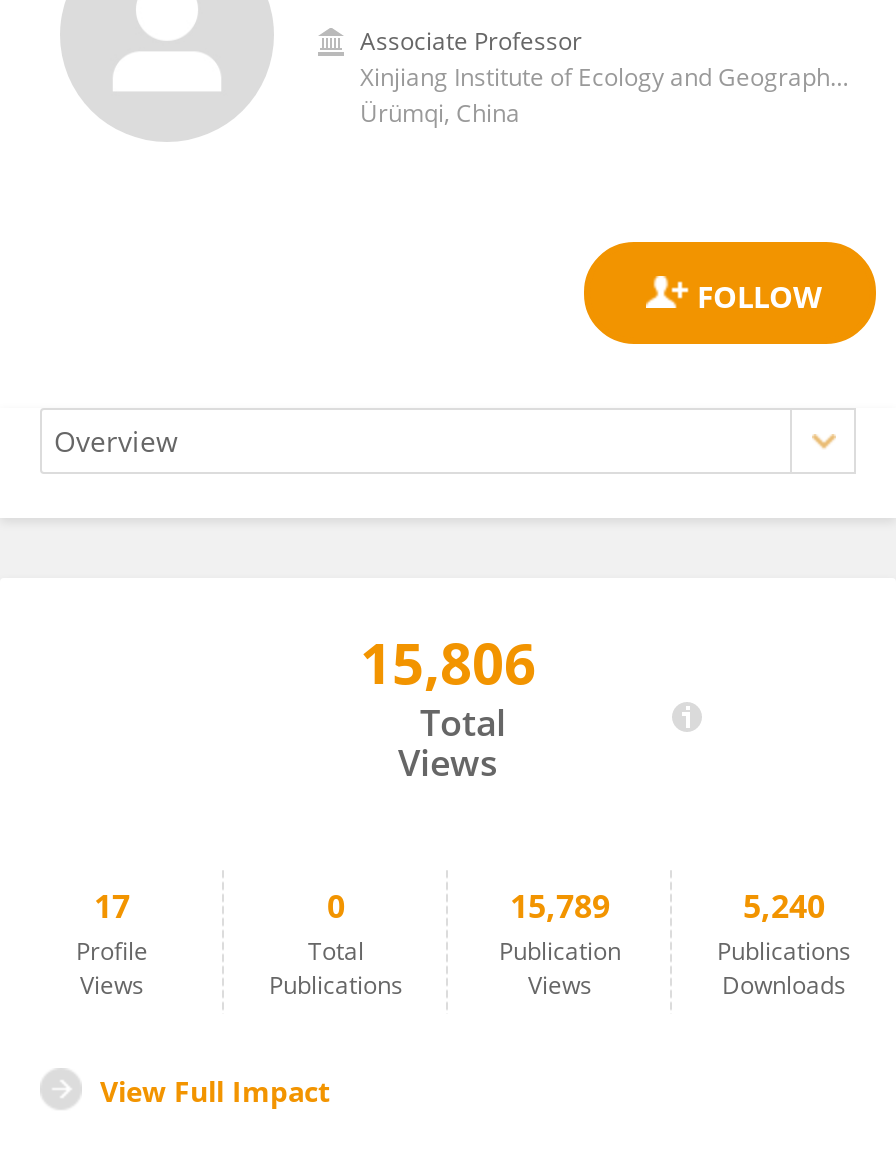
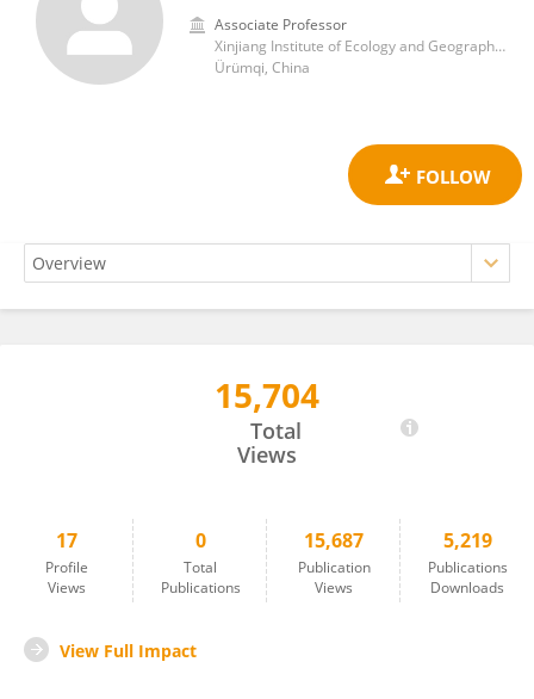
[360,624,536,700] 15,806 -> [215,372,319,417] 15,704
[510,884,610,928] 15,789 -> [304,527,364,553] 15,687
[743,884,825,928] 5,240 -> [443,527,492,553] 5,219

